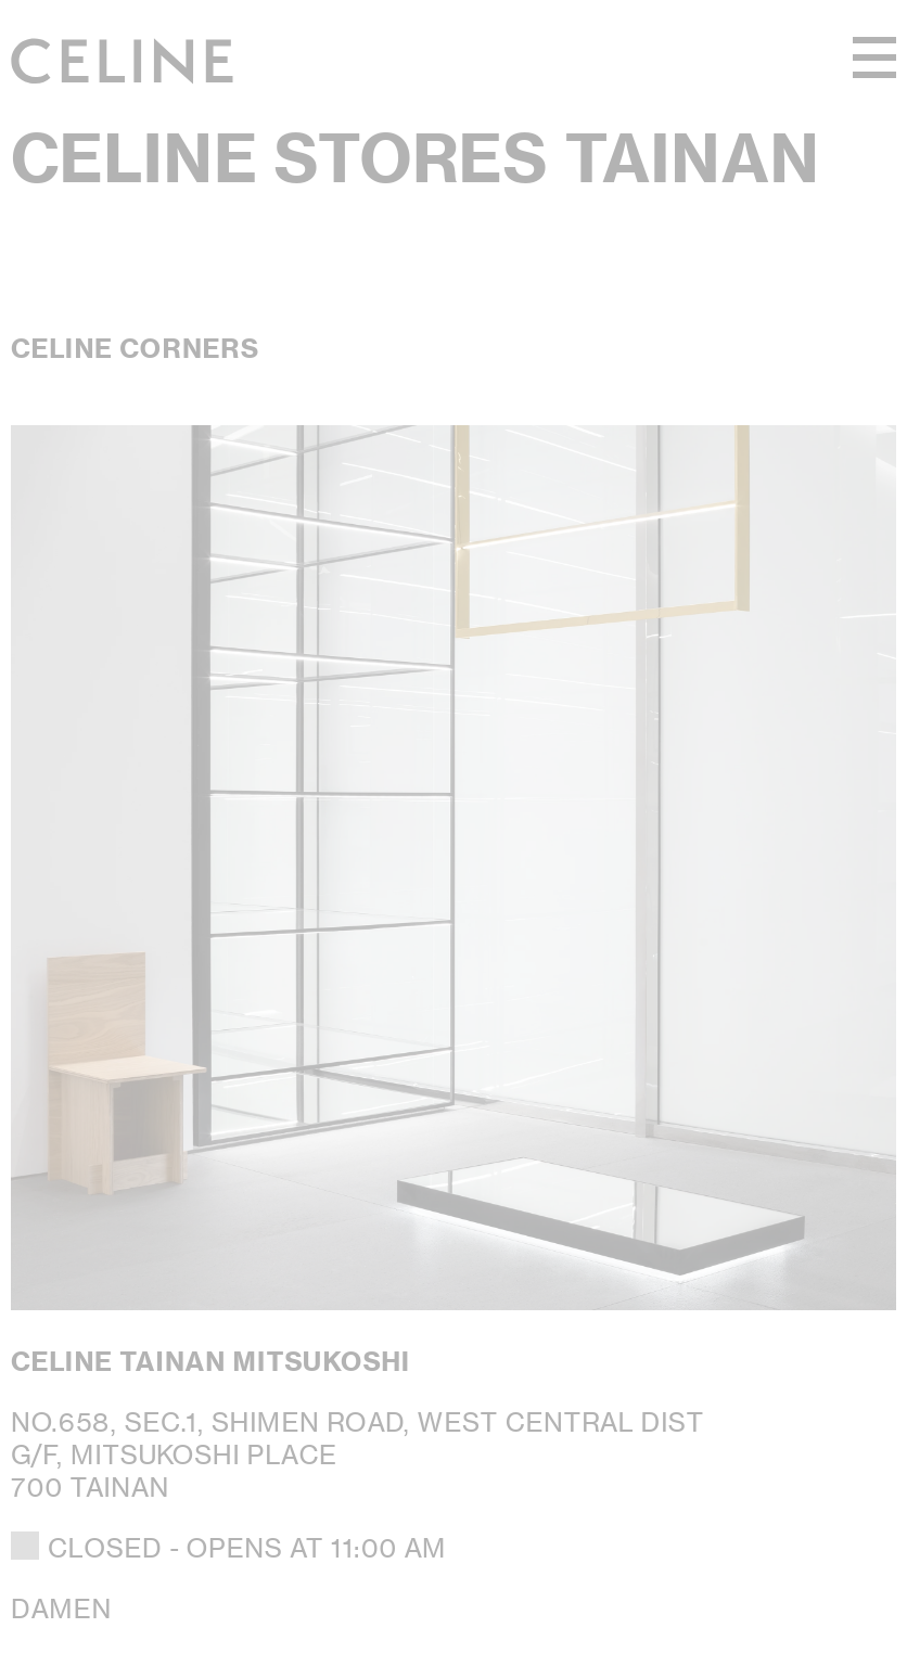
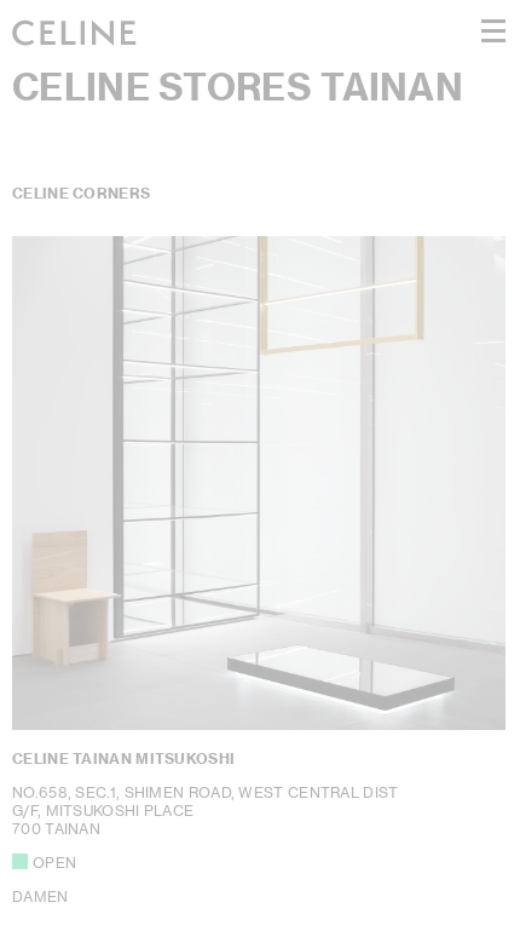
[48,1531,447,1564] CLOSED - OPENS AT 11:00 AM -> [33,854,76,872] OPEN

